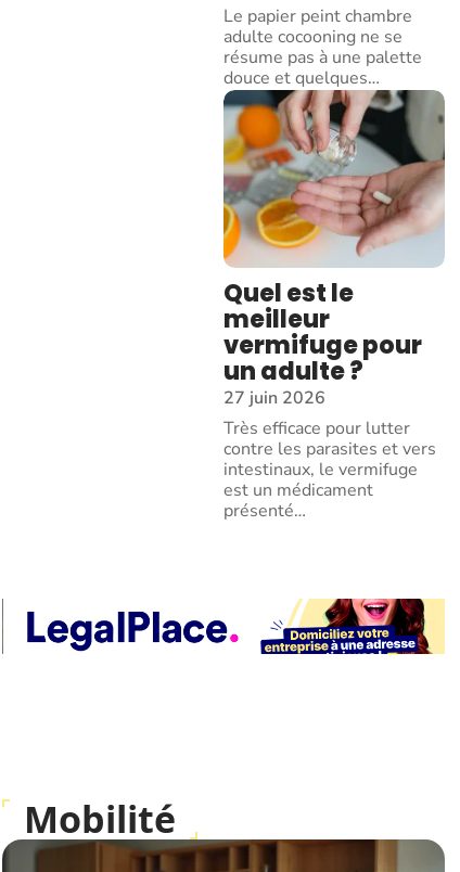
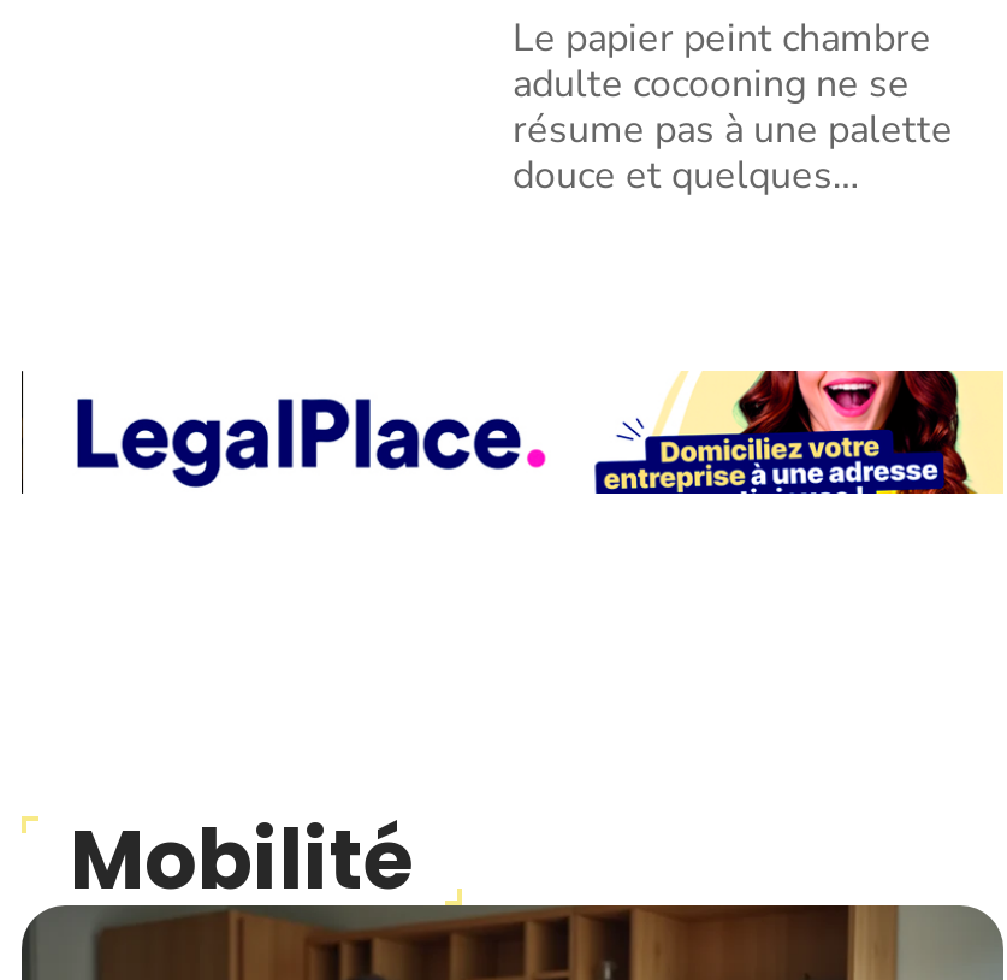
[222,89,446,522] [image] | Quel est le | meilleur | vermifuge pour | un adulte ? | 27 juin 2026 | Très efficace pour lutter | contre les parasites et vers | intestinaux, le vermifuge | est un médicament | présenté… -> none

